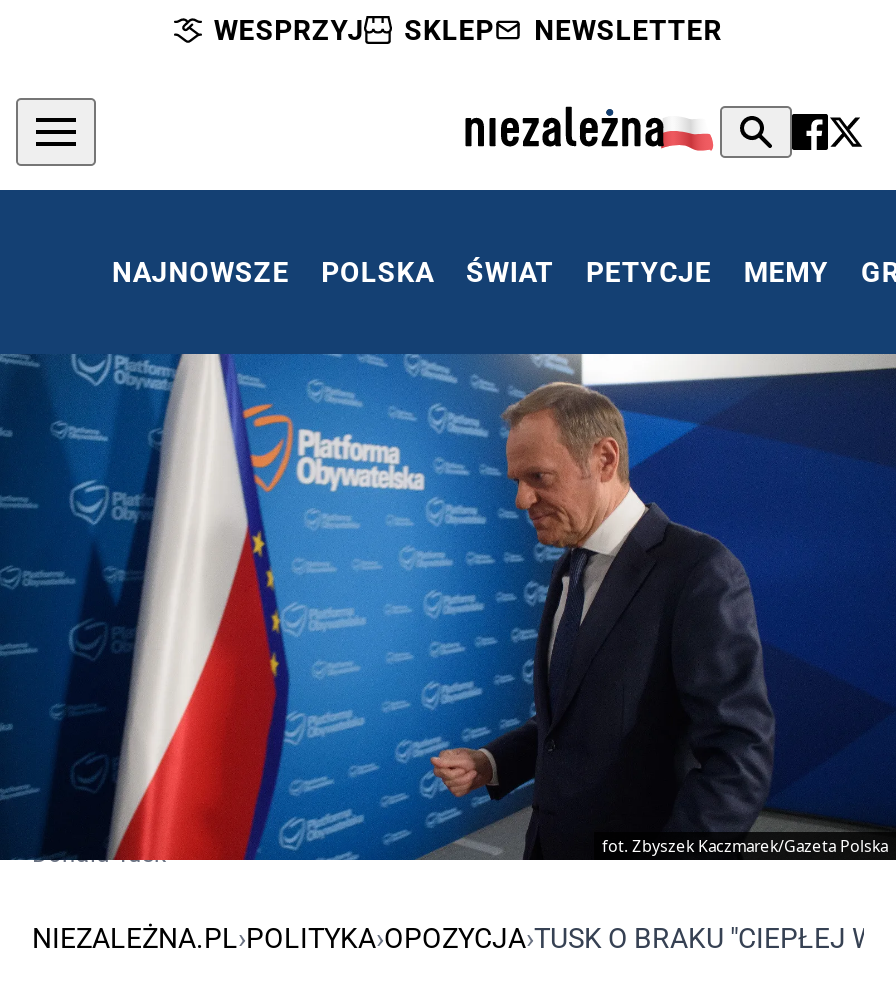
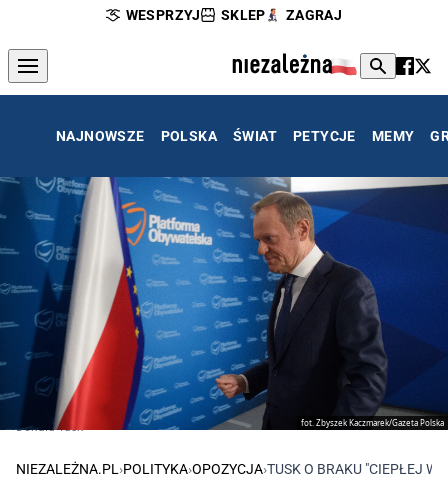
[534,14,722,46] NEWSLETTER -> [286,7,342,23] ZAGRAJ

